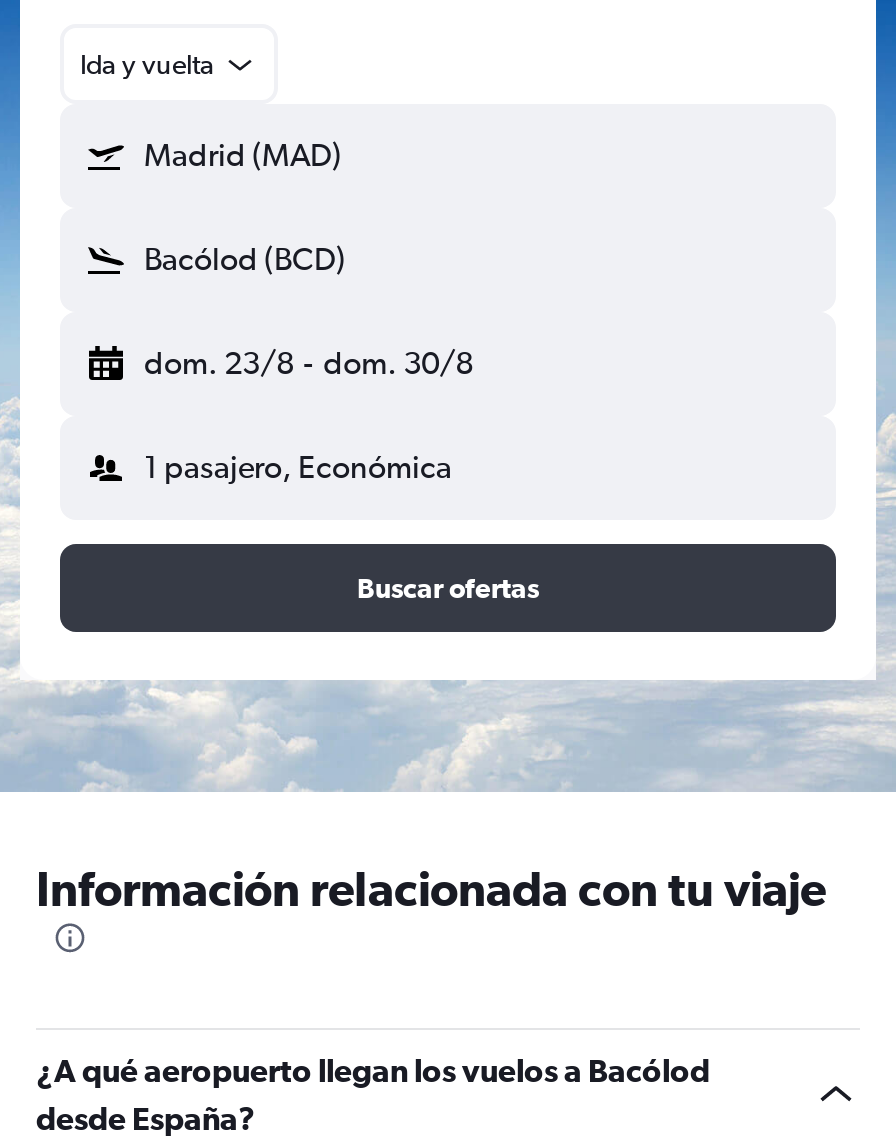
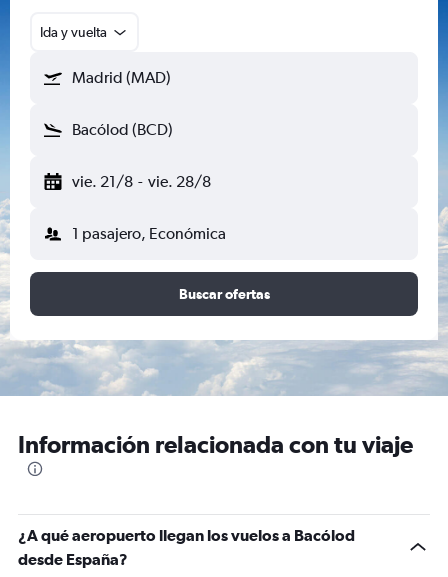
[144,344,473,382] dom. 23/8 - dom. 30/8 -> [72,172,211,191] vie. 21/8 - vie. 28/8

